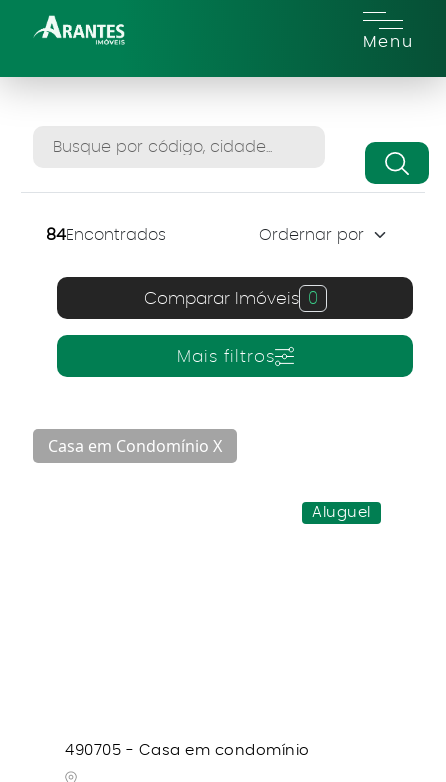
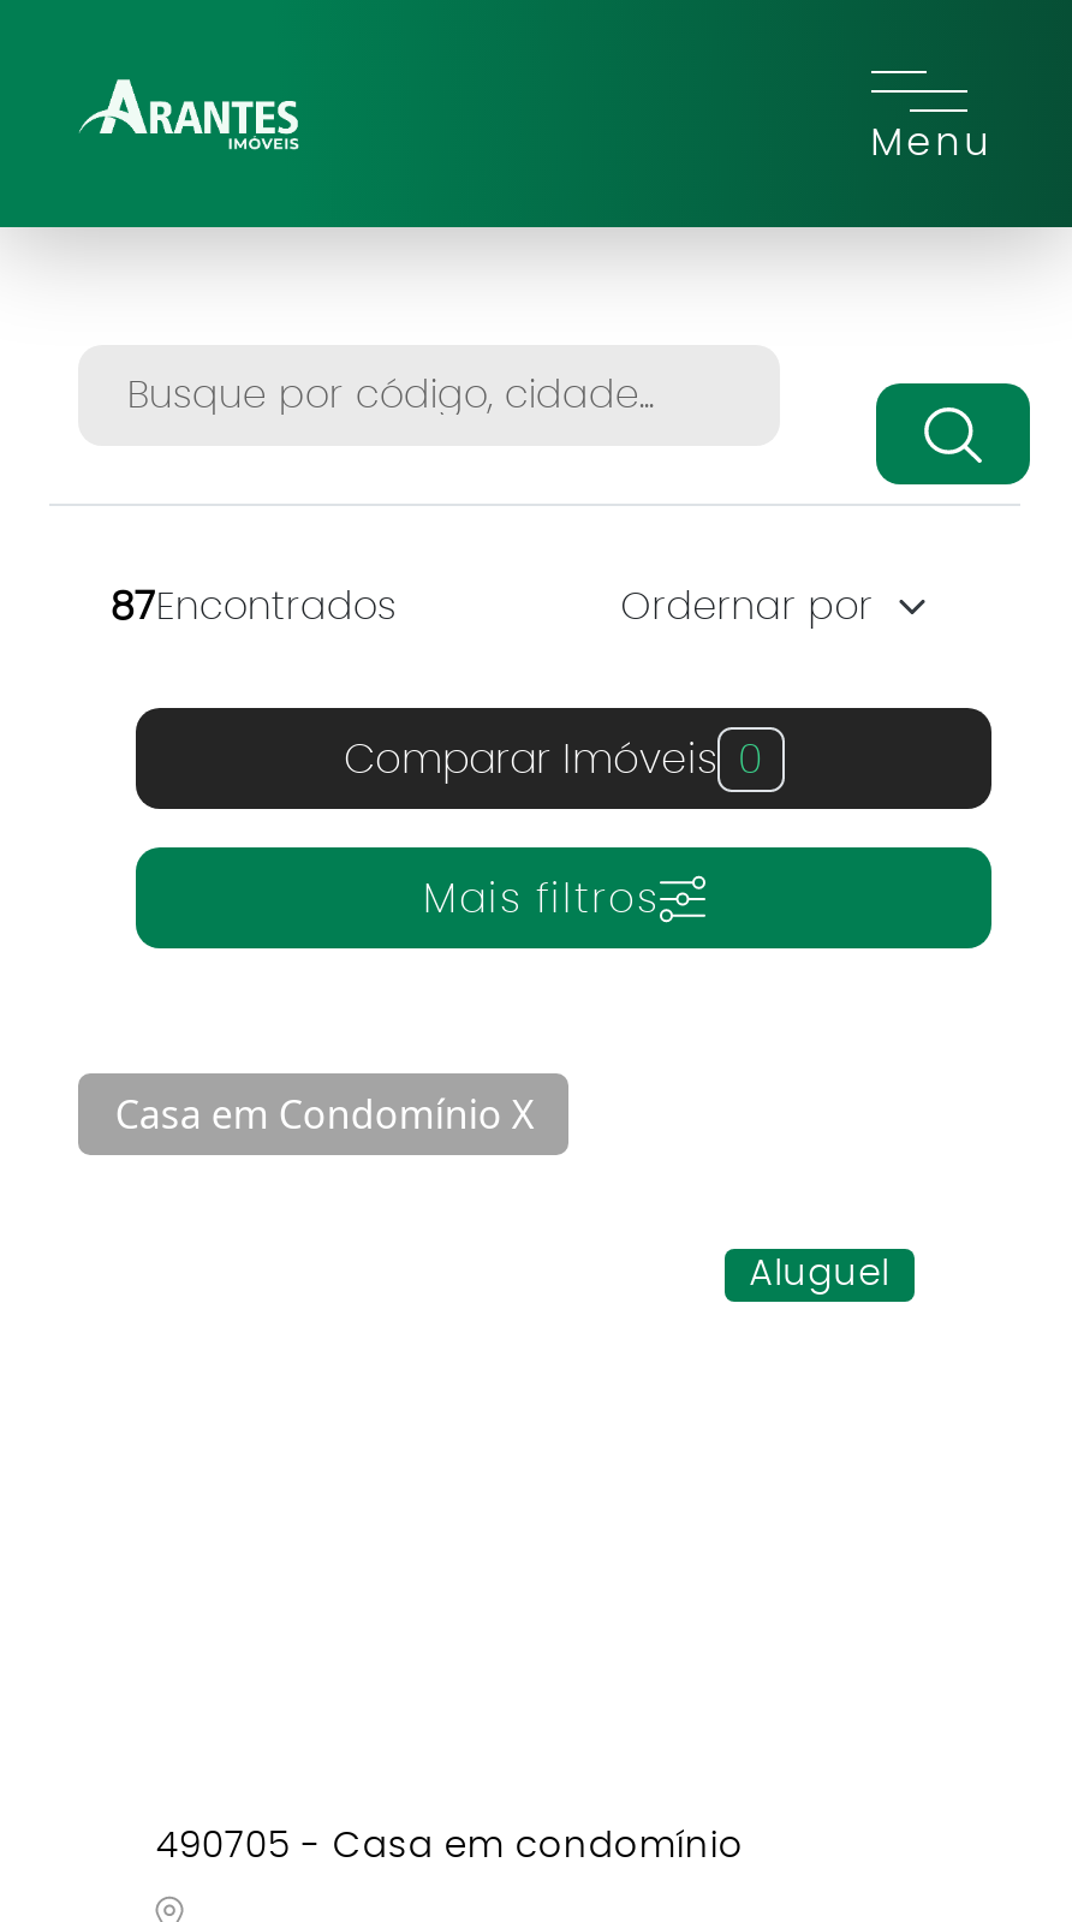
[46,227,166,243] 84Encontrados -> [110,588,396,626] 87Encontrados

